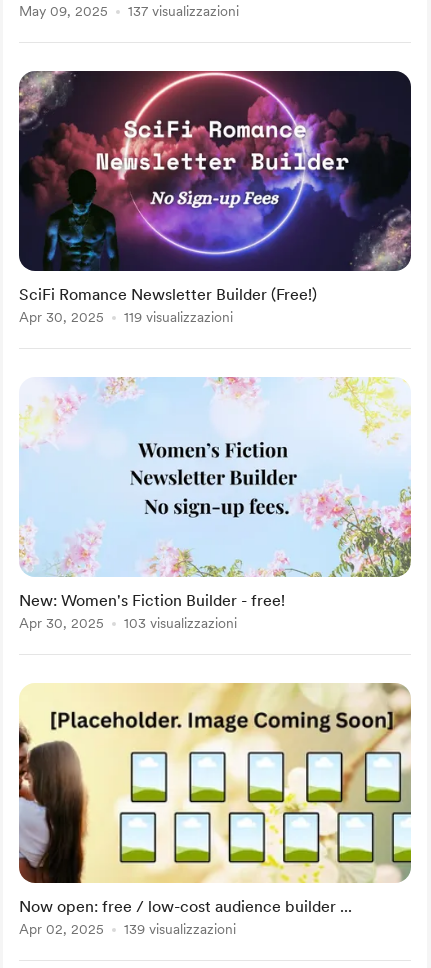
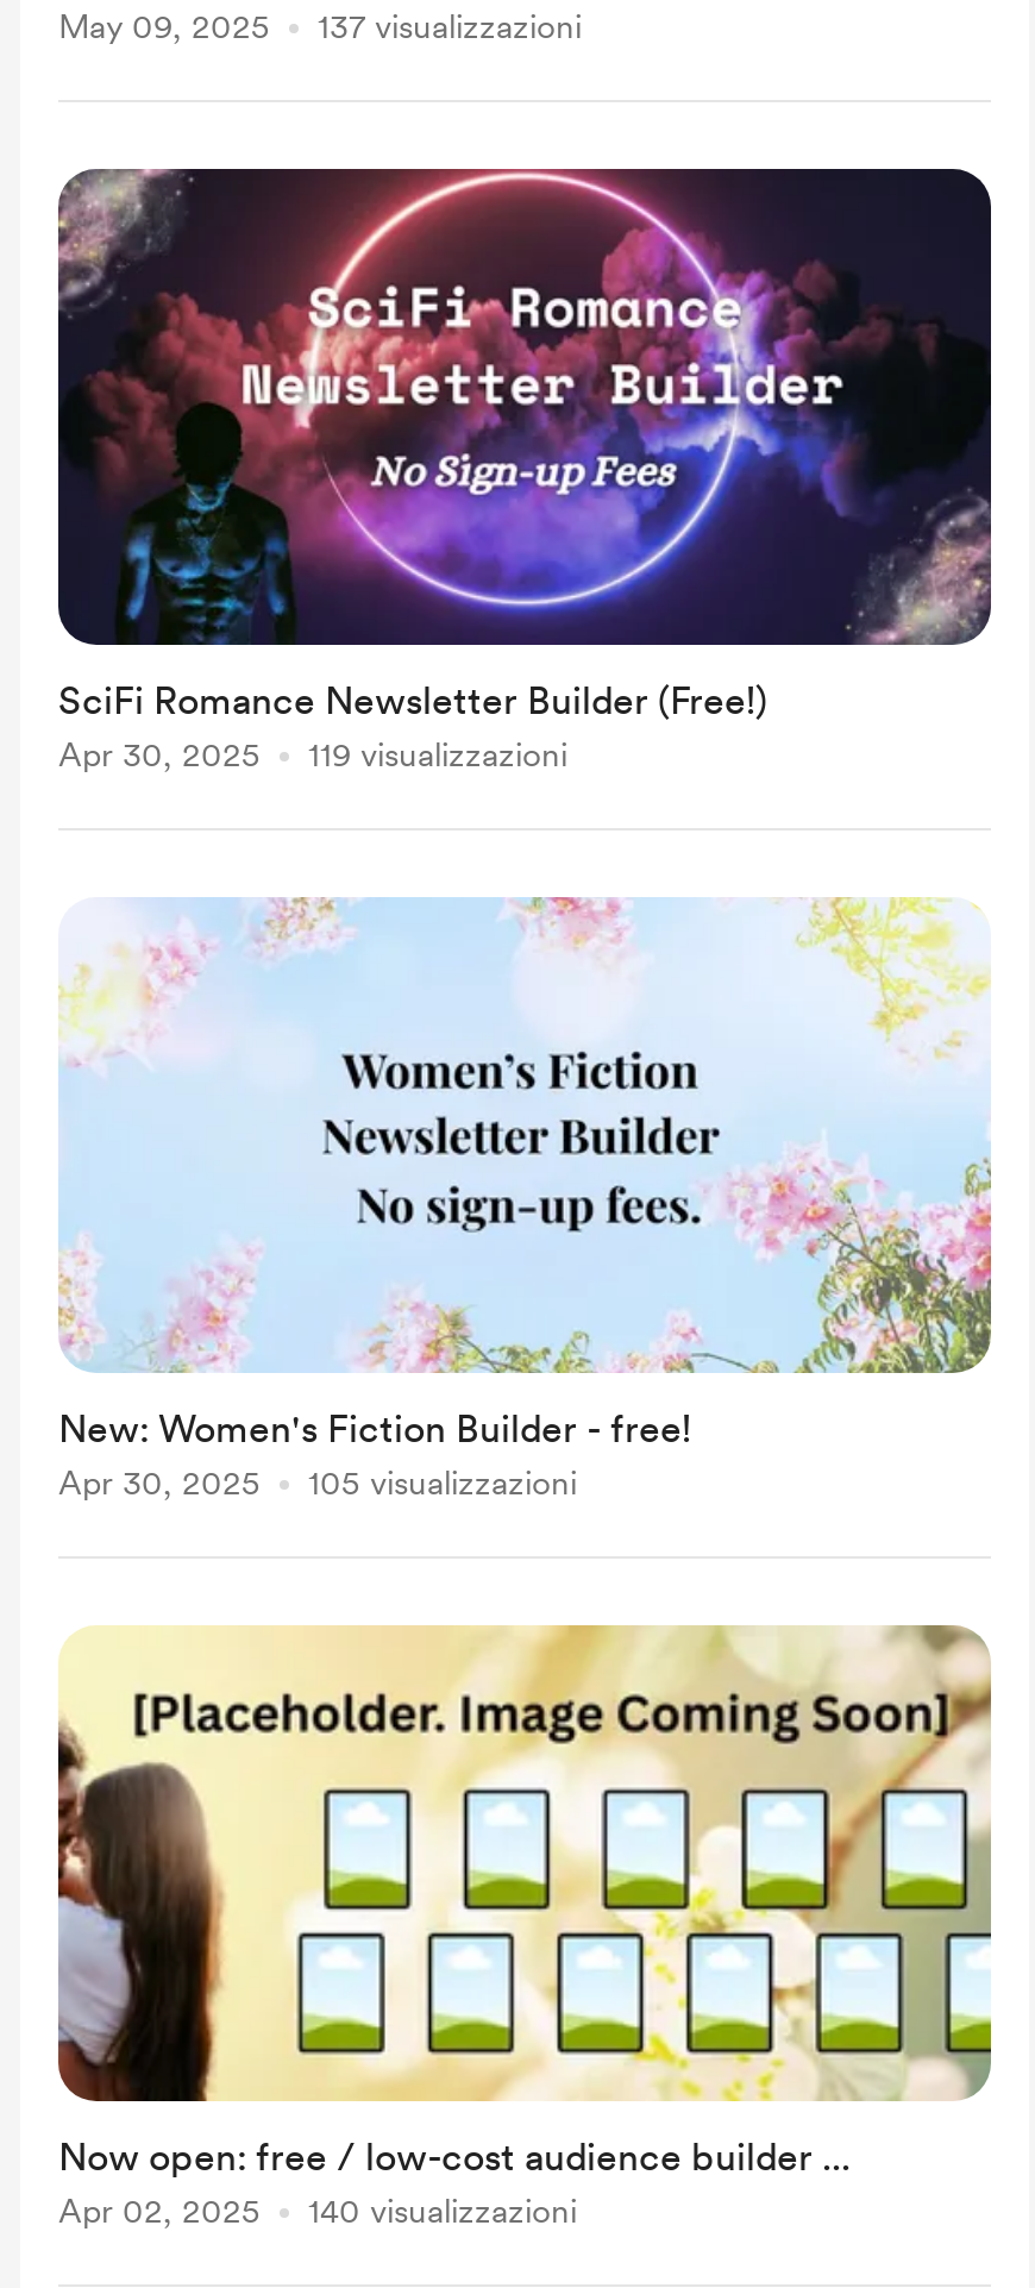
[124,615,237,631] 103 visualizzazioni -> [308,1463,577,1502] 105 visualizzazioni
[124,921,236,937] 139 visualizzazioni -> [308,2192,577,2230] 140 visualizzazioni

